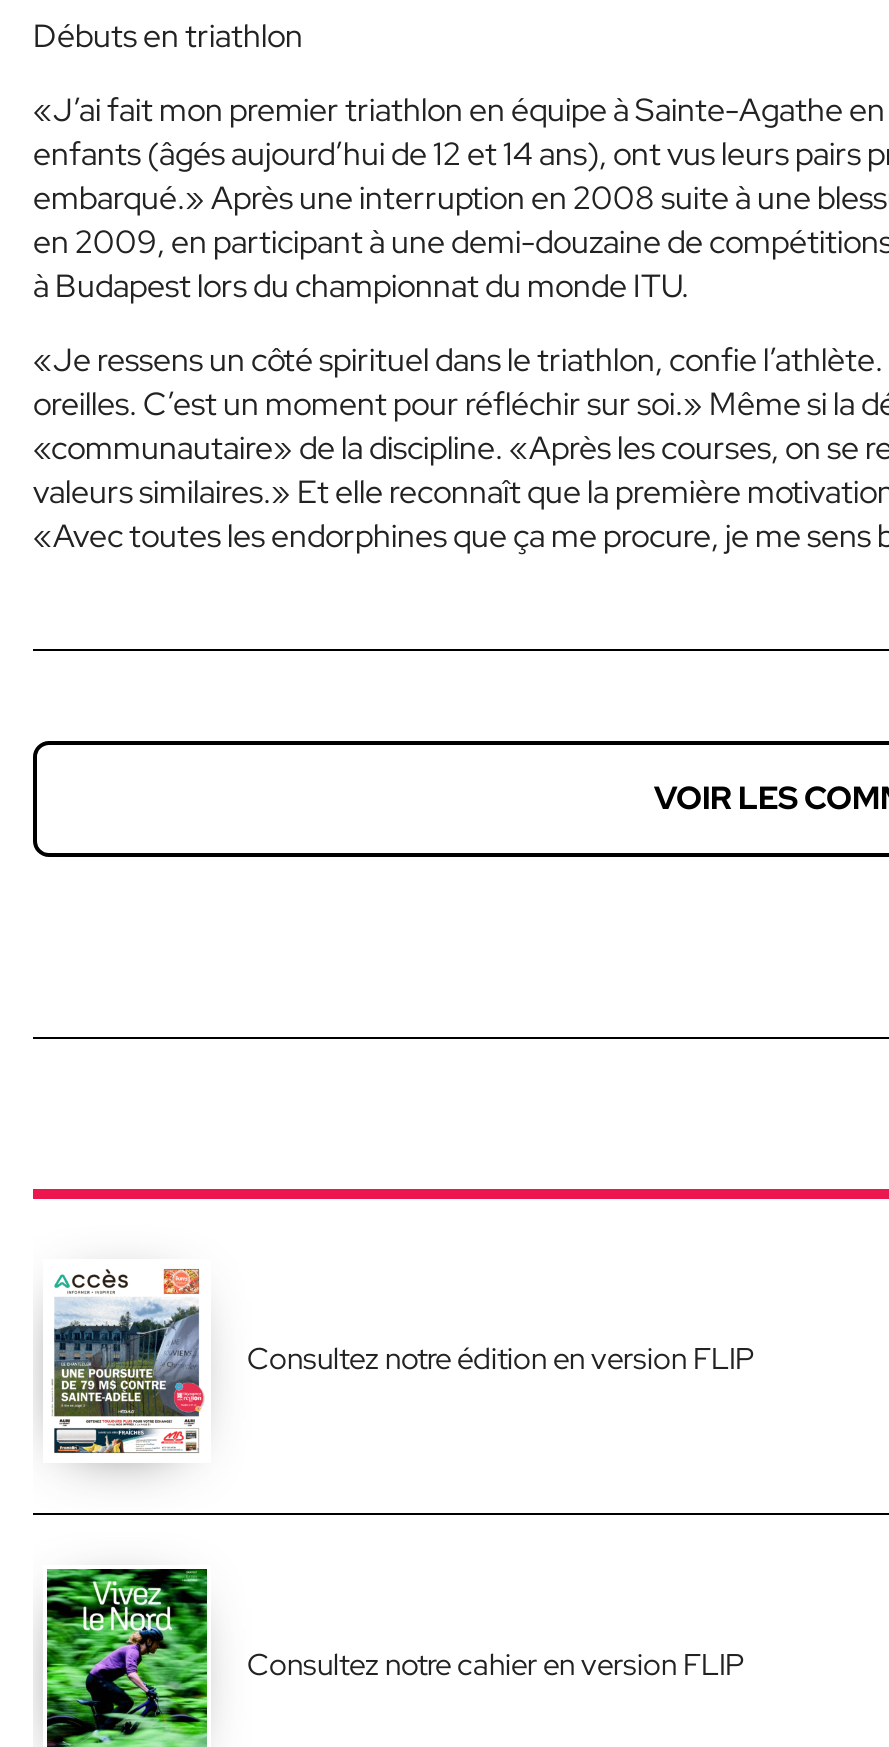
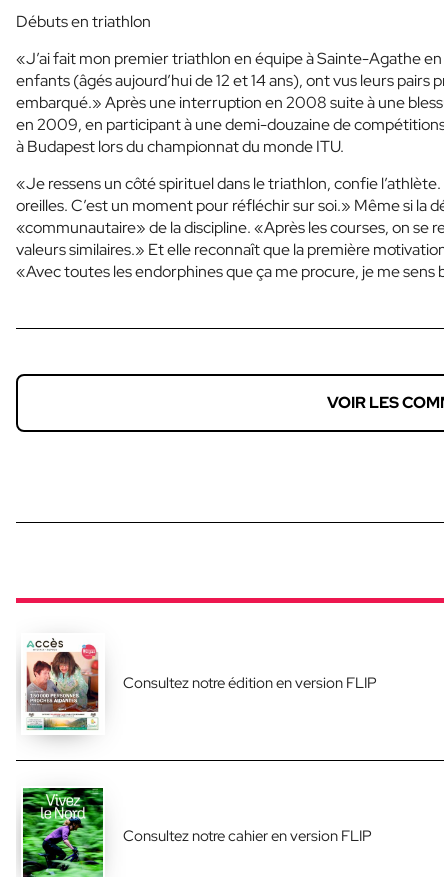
[53,1267,205,1455] [image] -> [26,638,101,731] [image]

